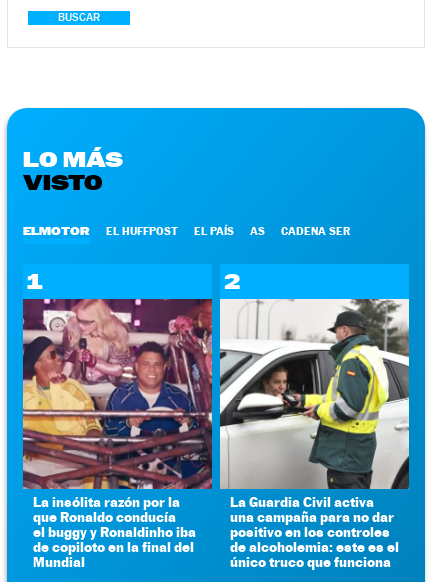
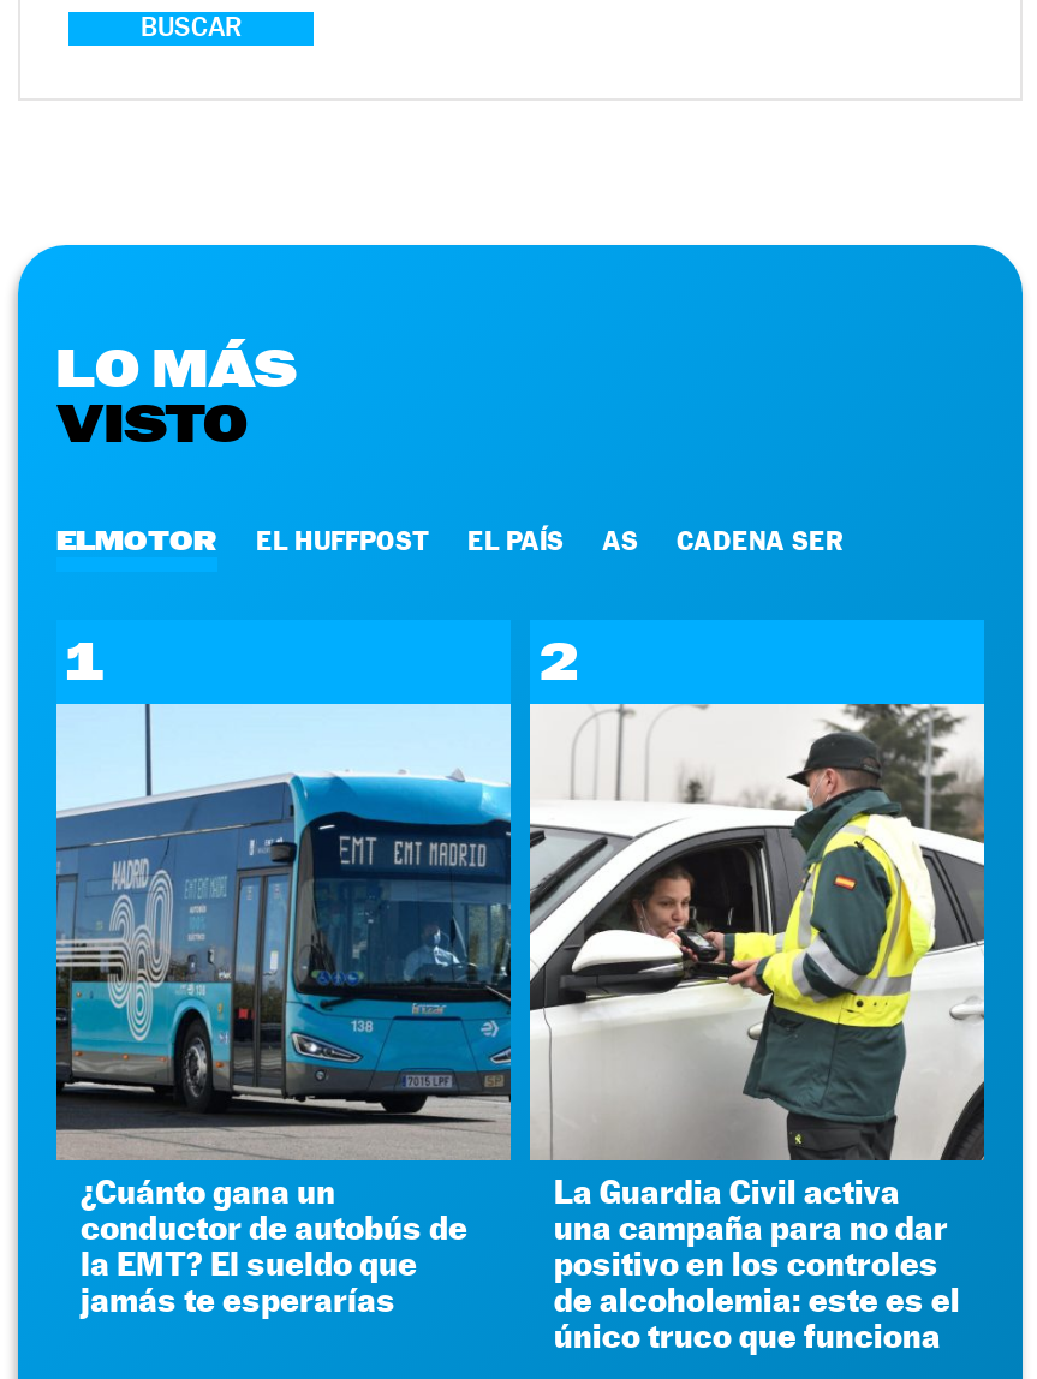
[22,298,213,569] [image] | La insólita razón por la | que Ronaldo conducía | el buggy y Ronaldinho iba | de copiloto en la final del | Mundial -> [54,702,513,1318] [image] | ¿Cuánto gana un | conductor de autobús de | la EMT? El sueldo que | jamás te esperarías

